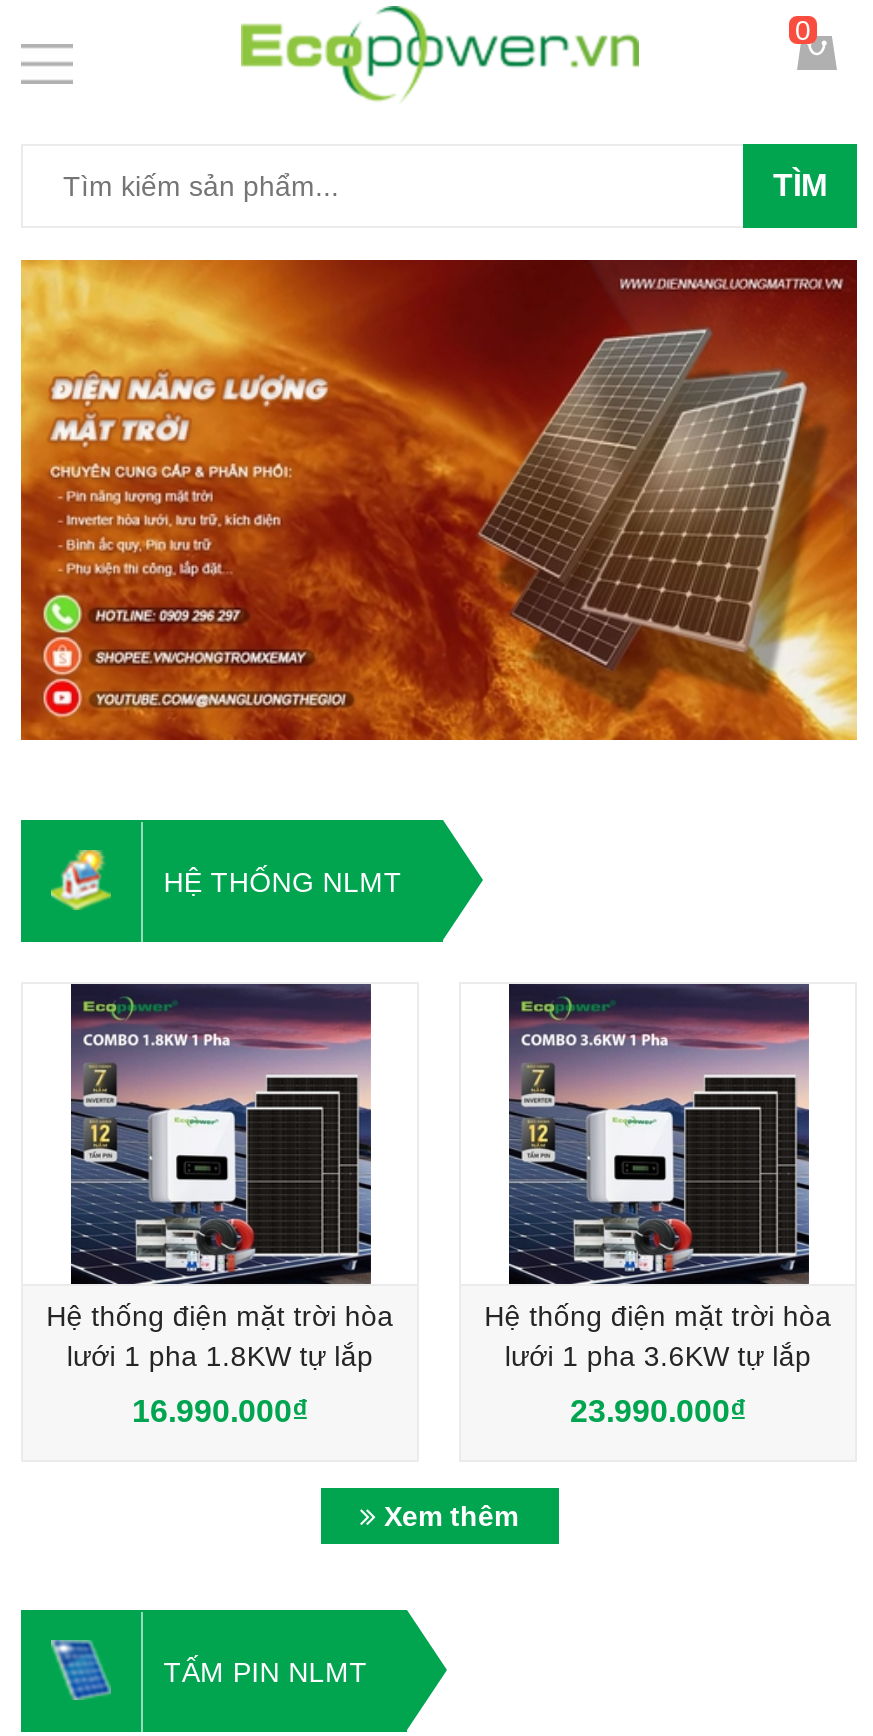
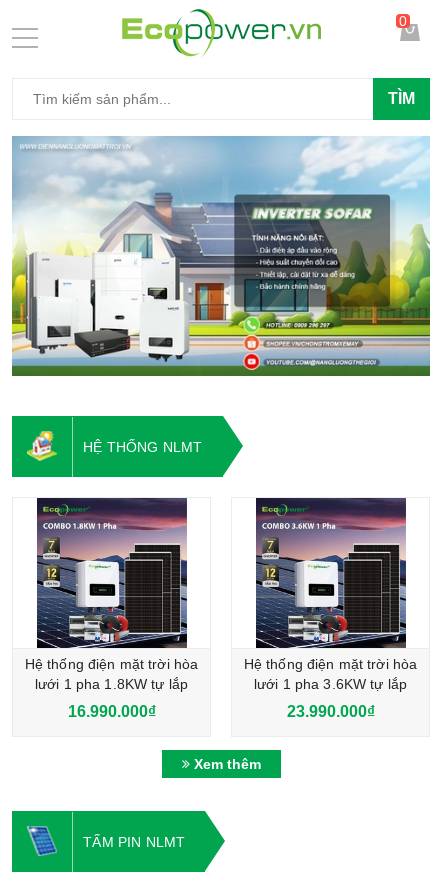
[19,258,859,742] [image] -> [11,135,431,377] [image]

